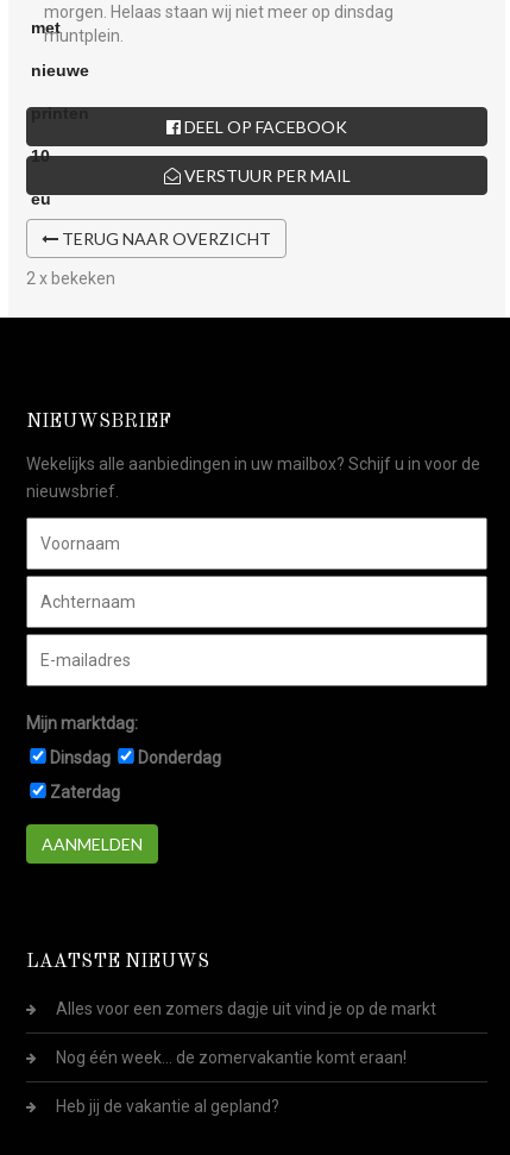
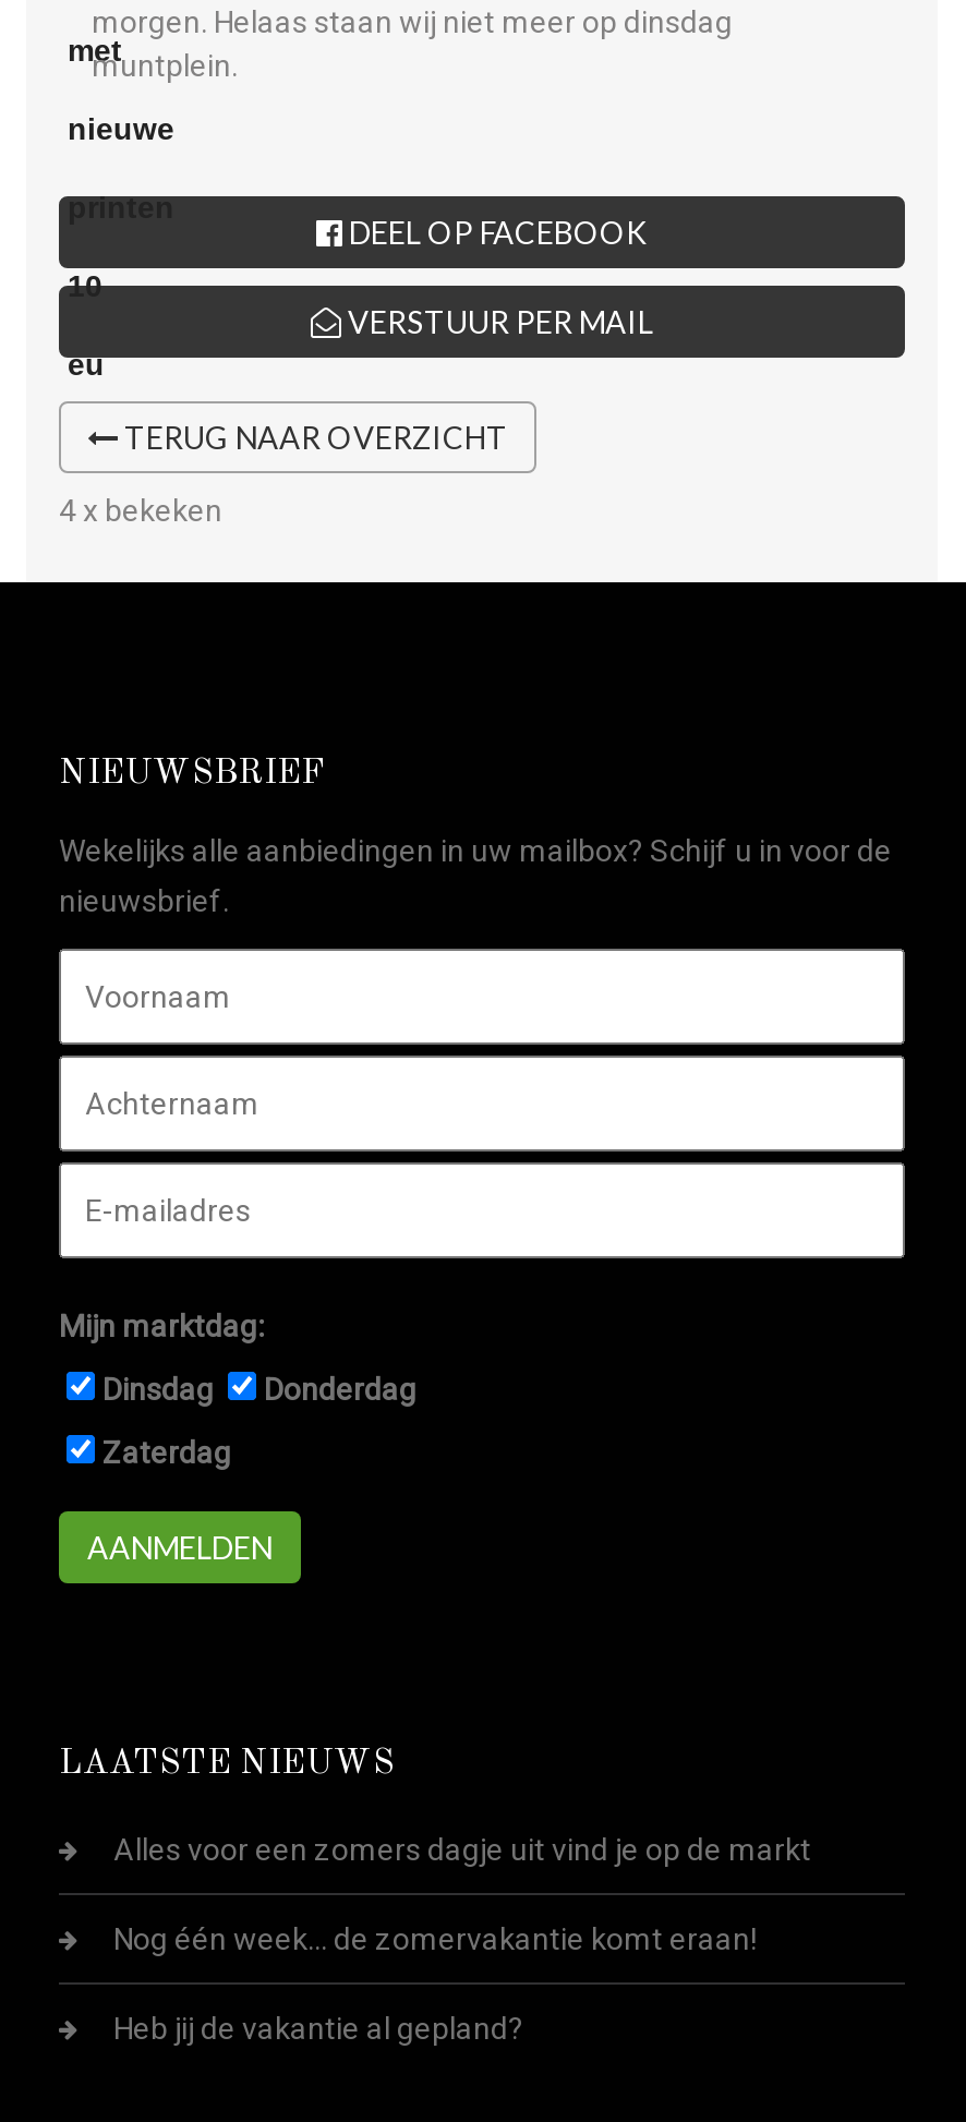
[26,269,115,288] 2 x bekeken -> [59,493,222,528] 4 x bekeken

